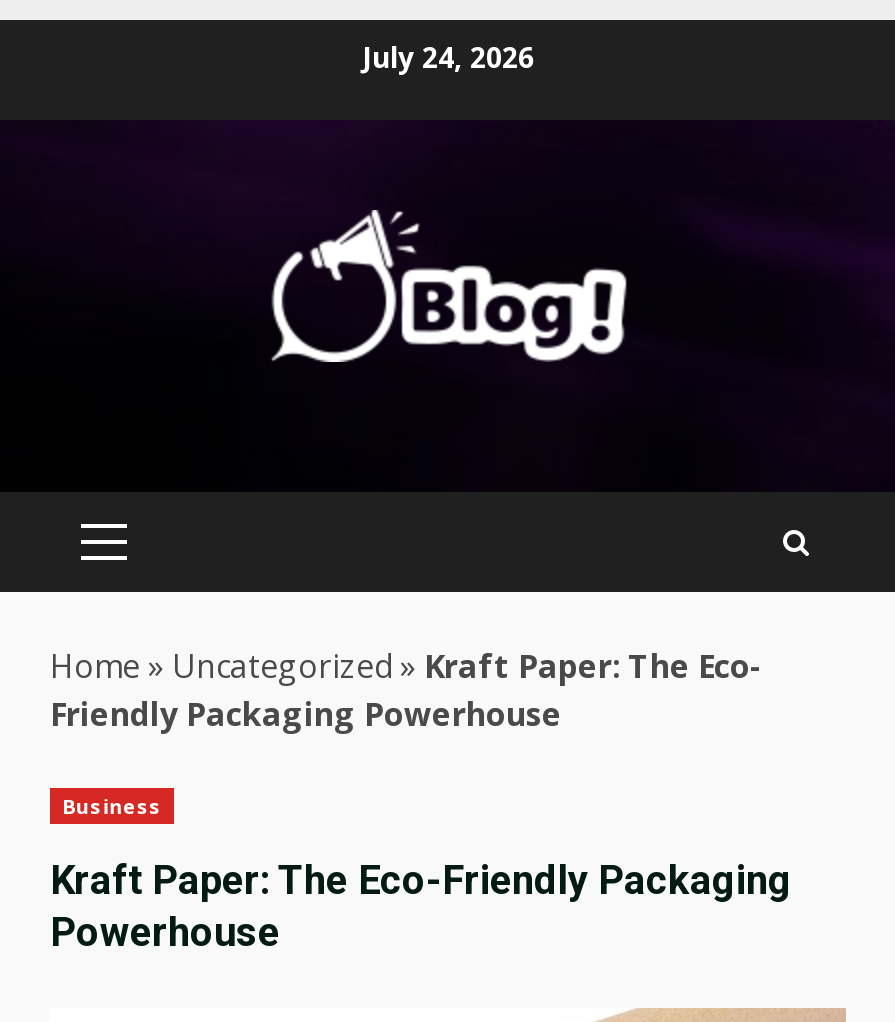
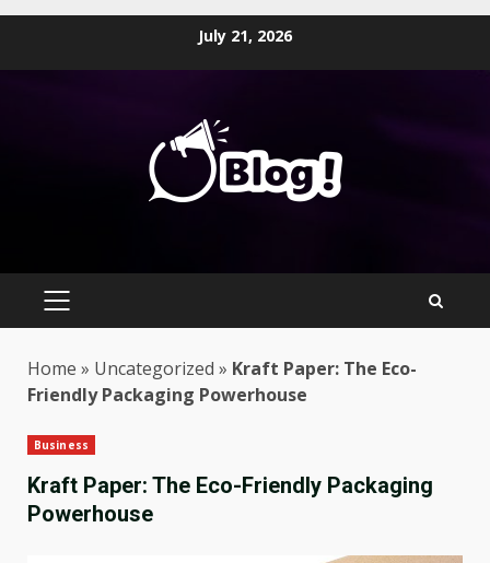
[362,37,534,75] July 24, 2026 -> [198,25,292,45] July 21, 2026

